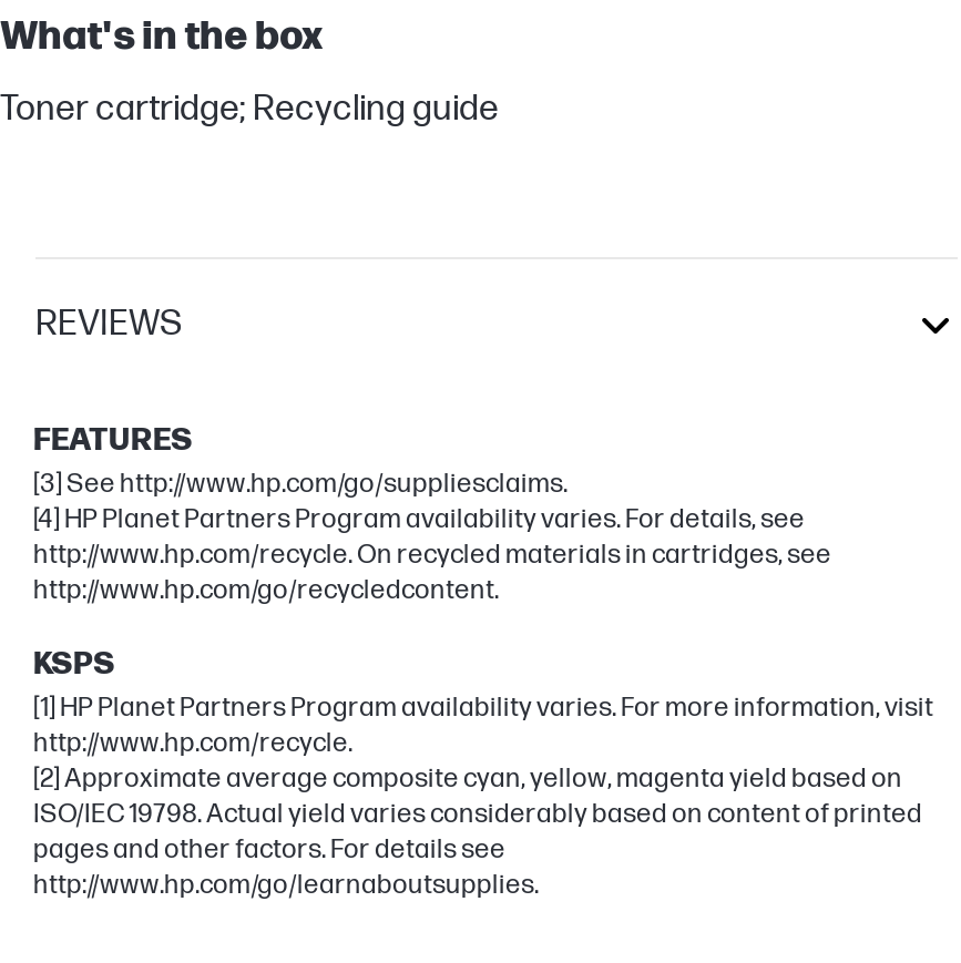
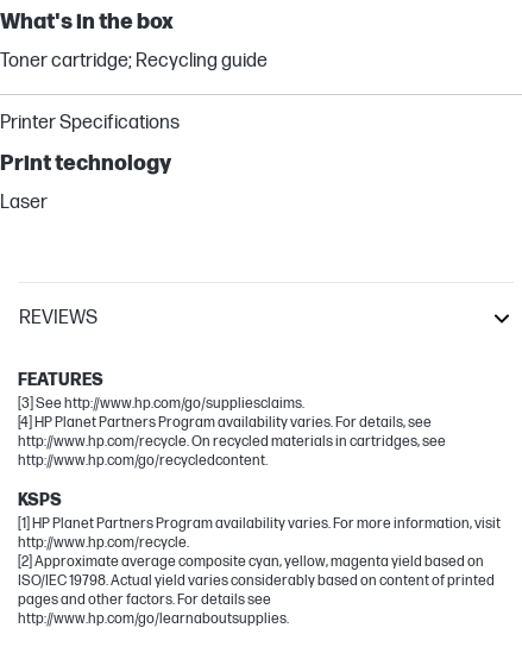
none -> [0,111,180,214] Printer Specifications | Print technology | Laser

